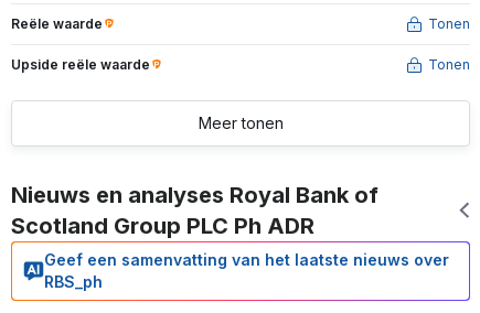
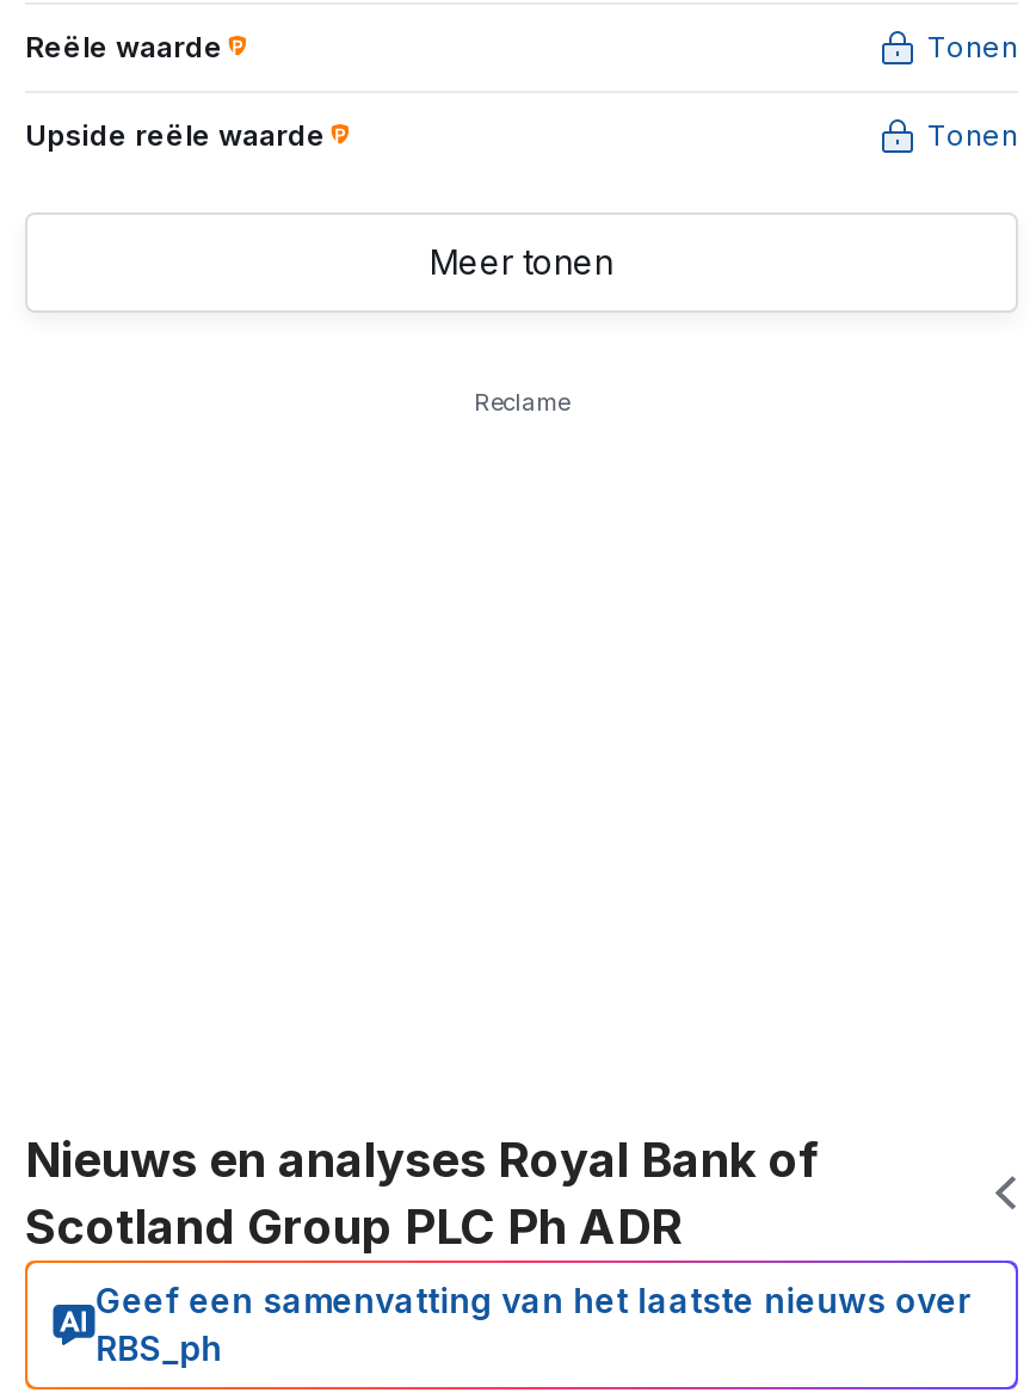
none -> [474,386,569,415] Reclame

